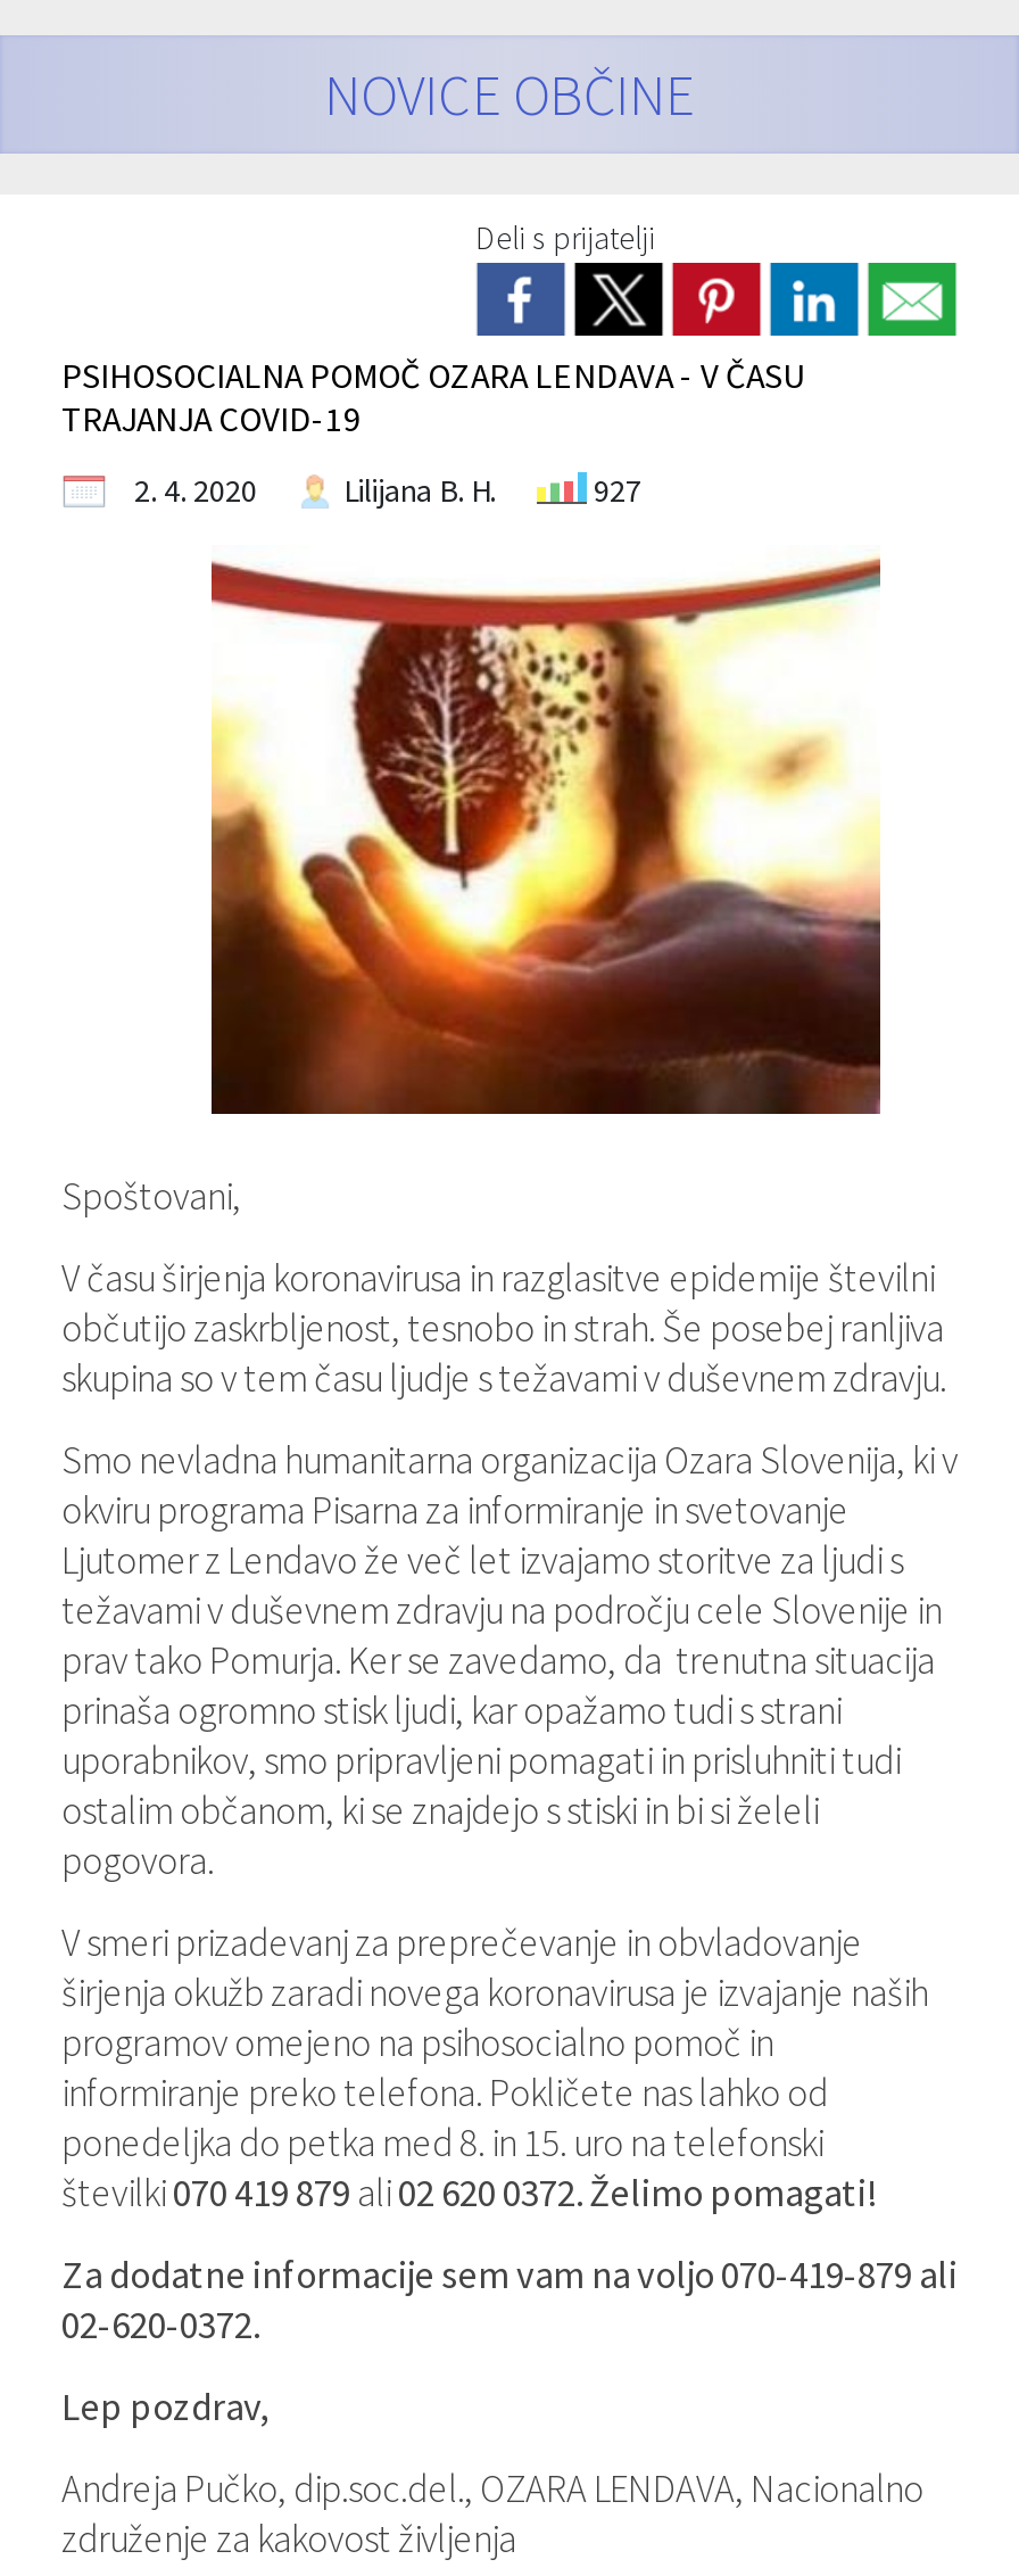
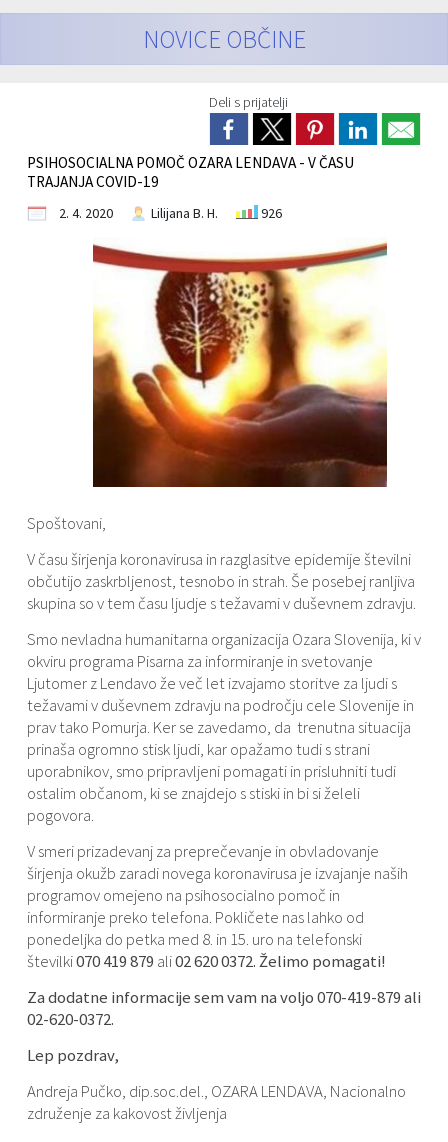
[594,470,641,511] 927 -> [261,204,282,222] 926

